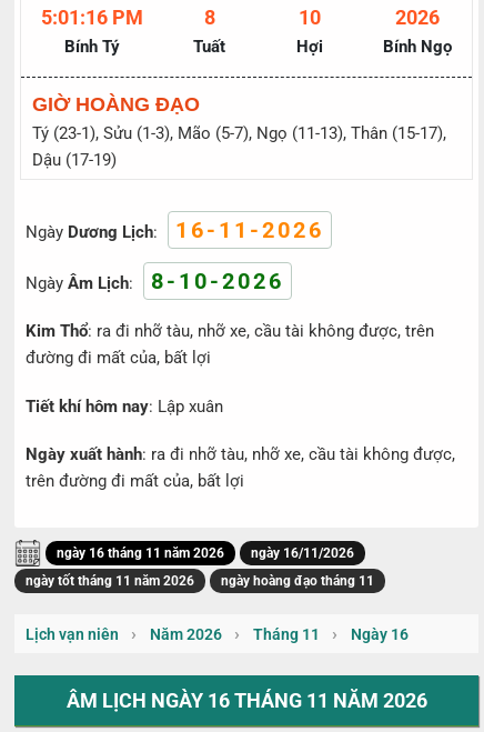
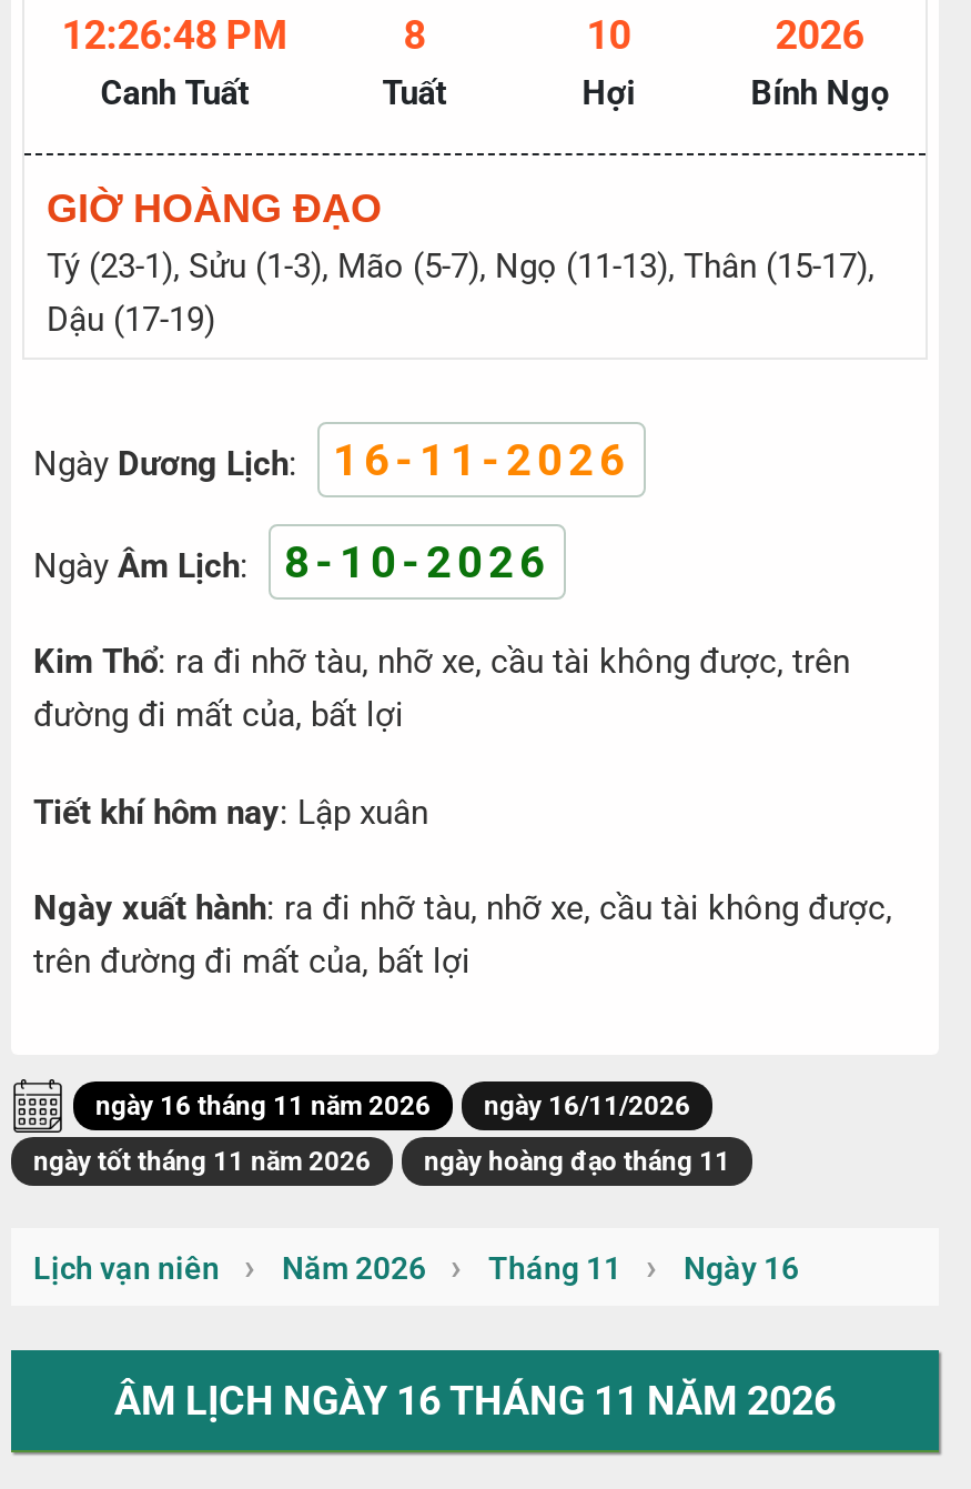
[41,6,143,57] 5:01:16 PM | Bính Tý -> [62,11,288,113] 12:26:48 PM | Canh Tuất

